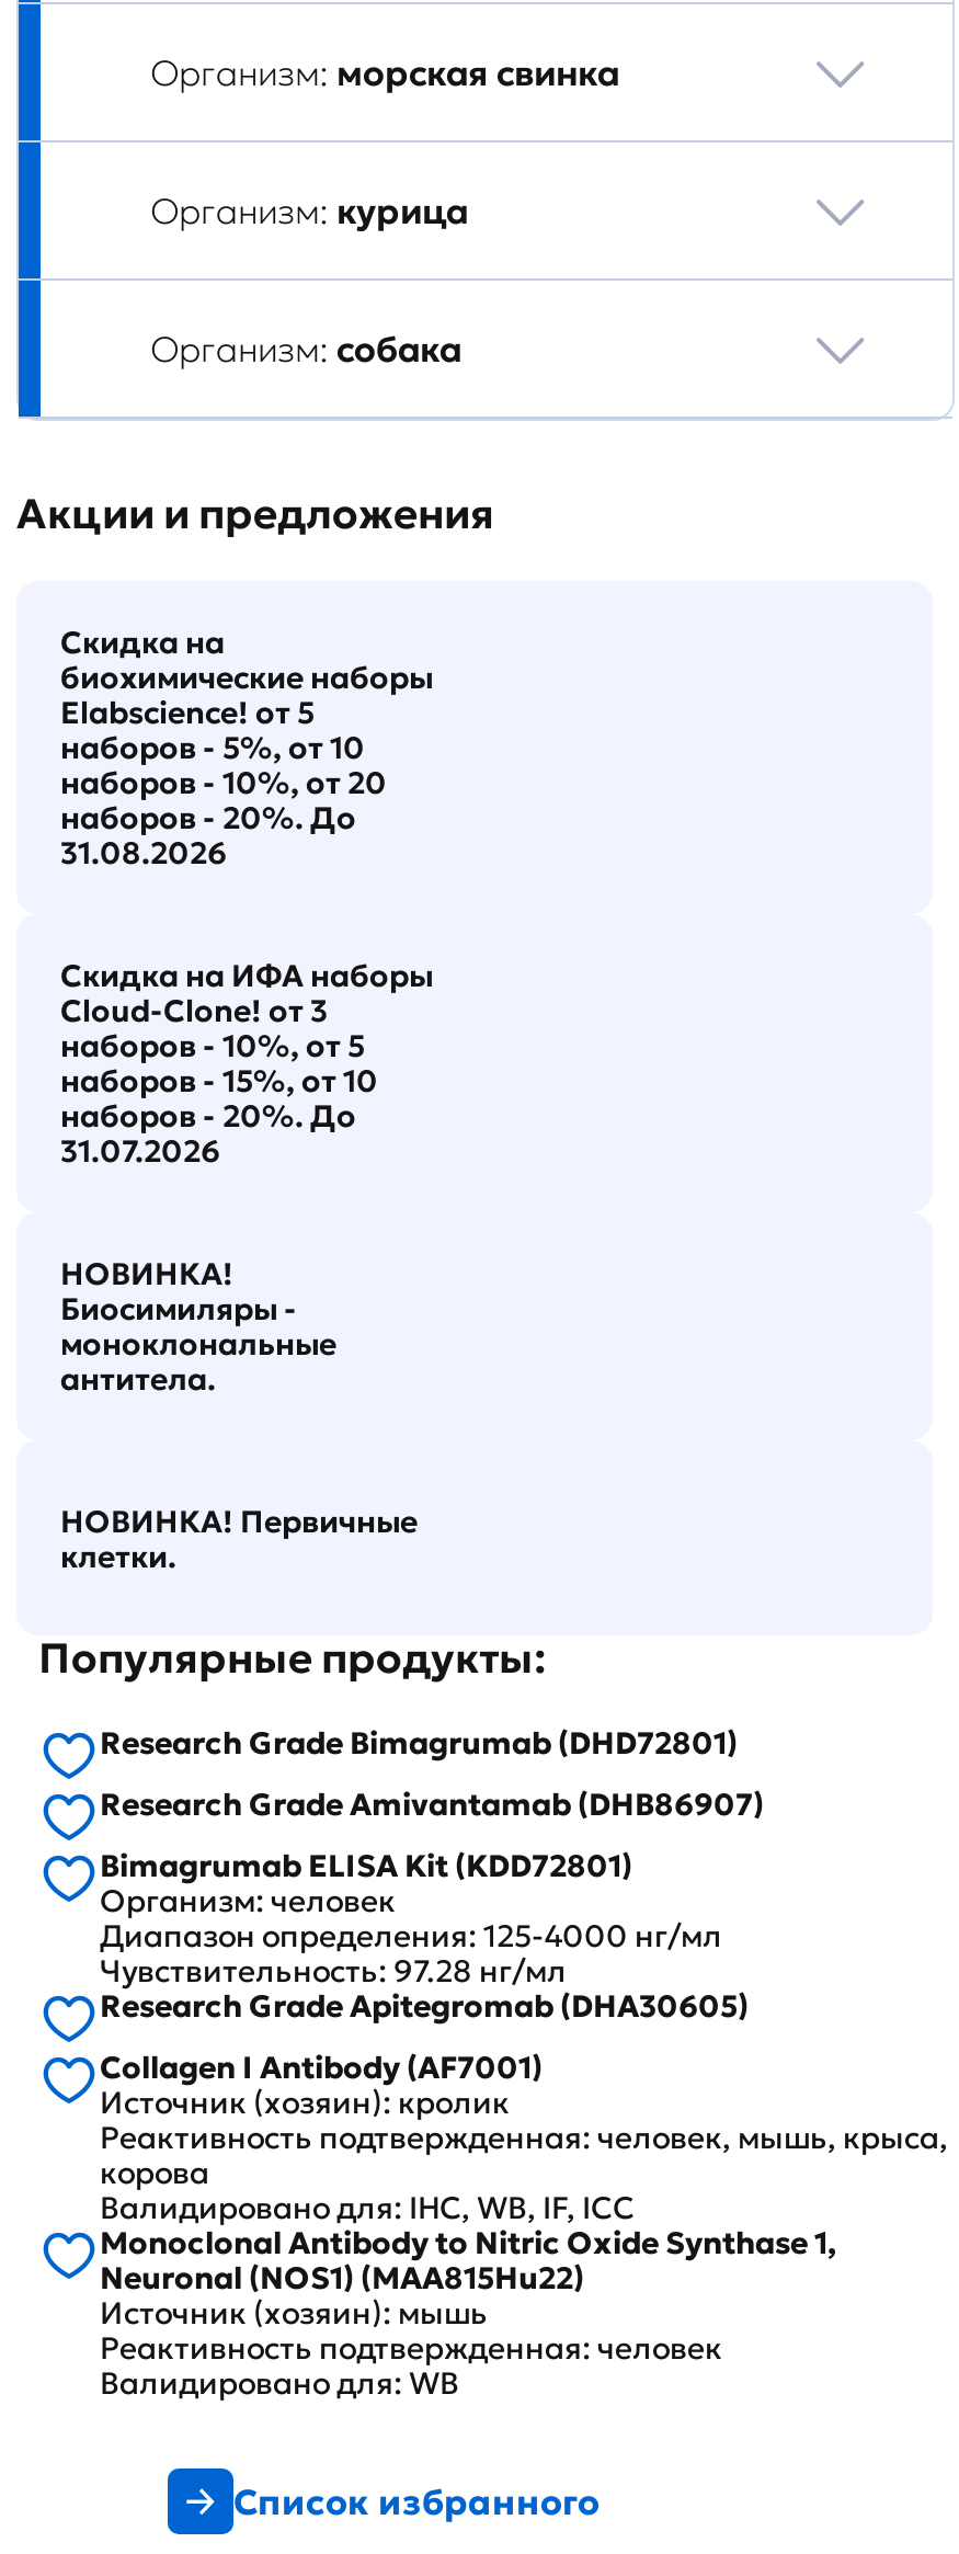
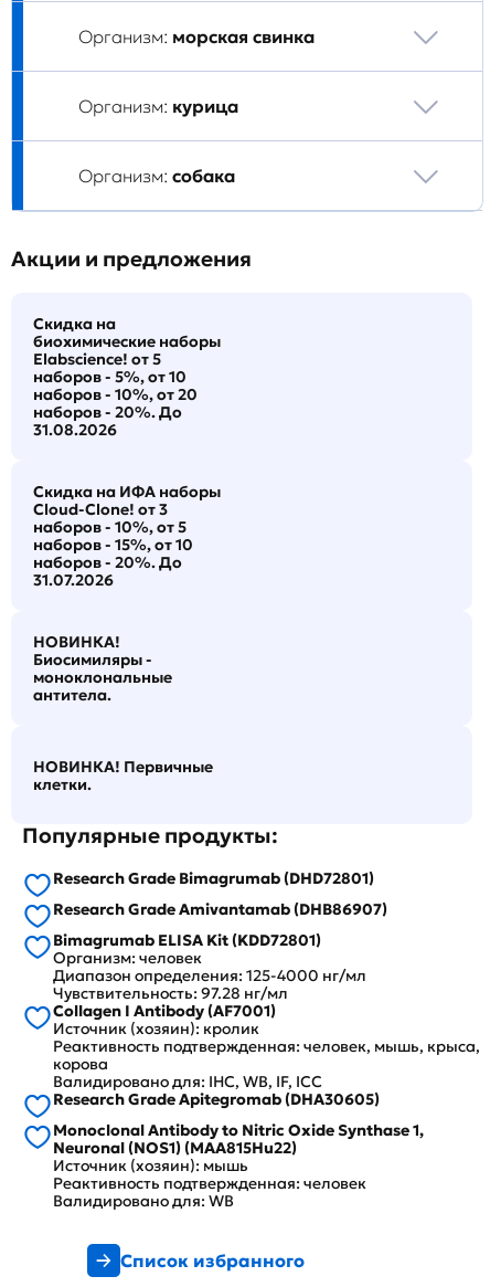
moved [100,1987,749,2027] -> [53,1090,380,1110]: Research Grade Apitegromab (DHA30605)
moved [100,2048,948,2228] -> [53,1001,480,1092]: Collagen I Antibody (AF7001) | Источник (хозяин): кролик | Реактивность подтвержденная: человек, мышь, крыса, | корова | Валидировано для: IHC, WB, IF, ICC

